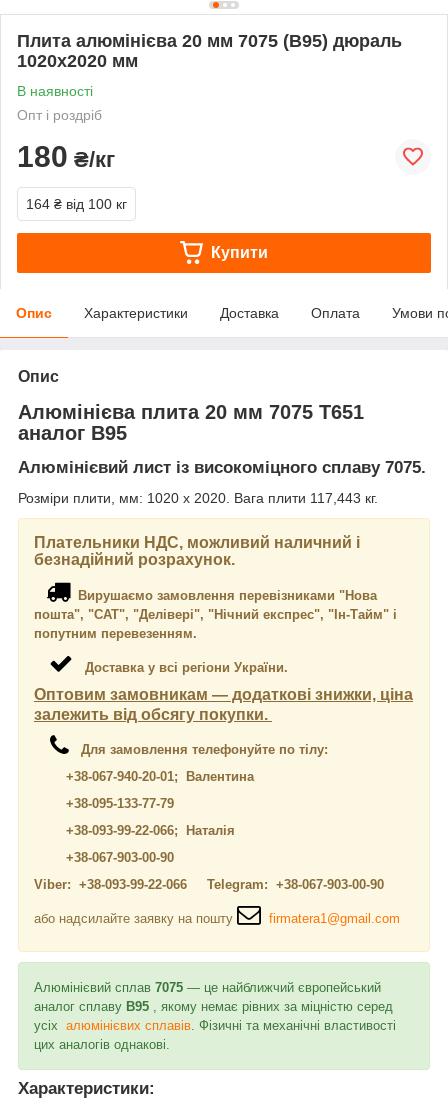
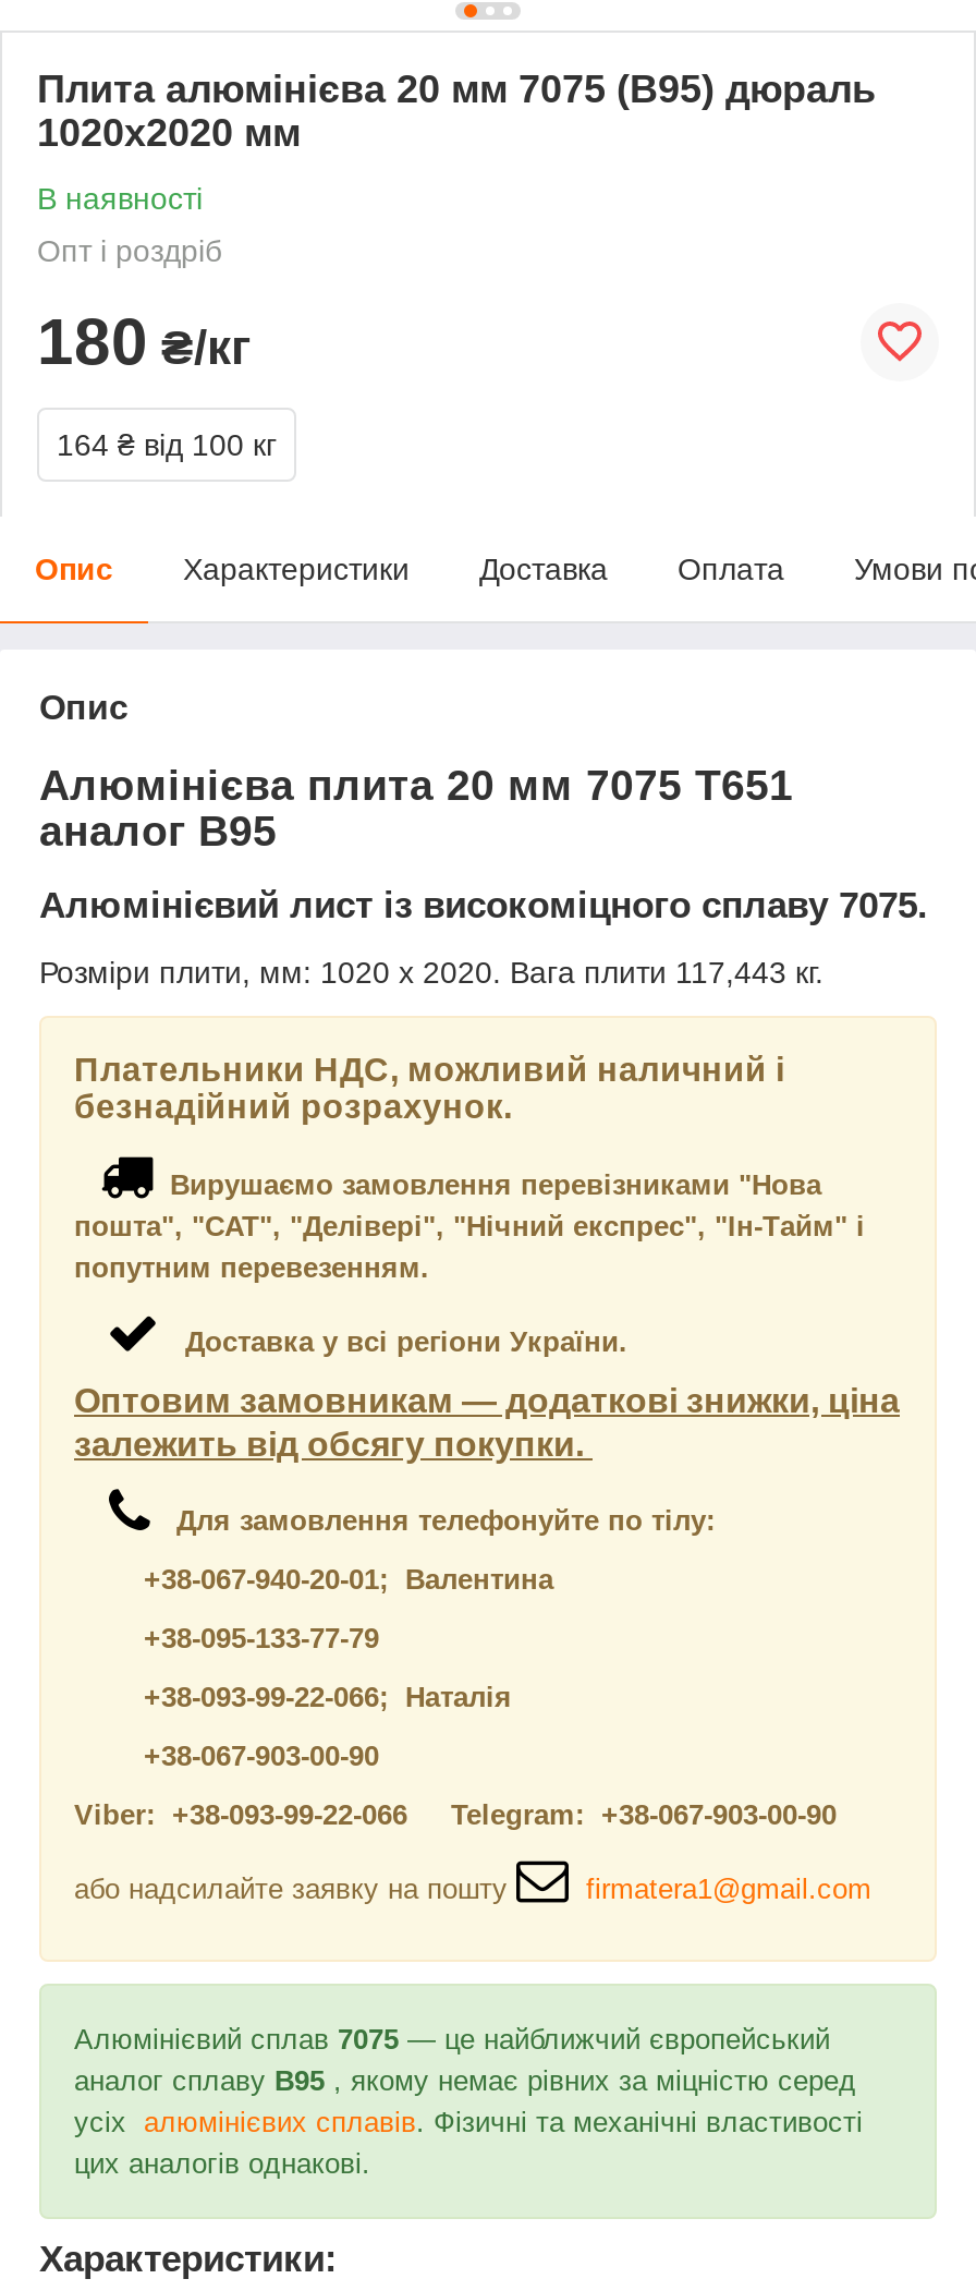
[211,244,268,261] Купити -> none

